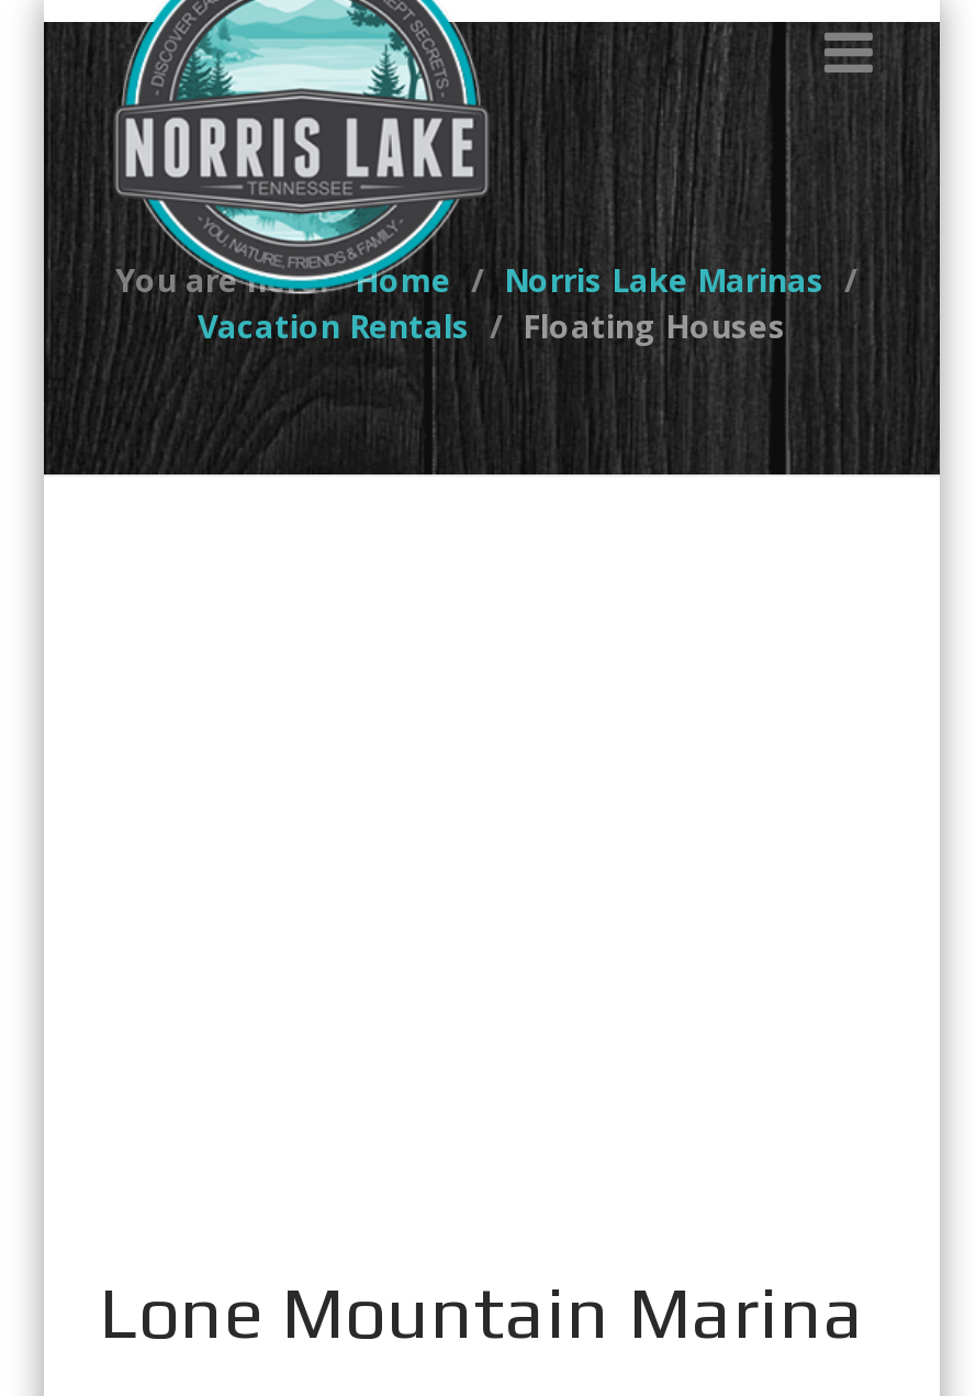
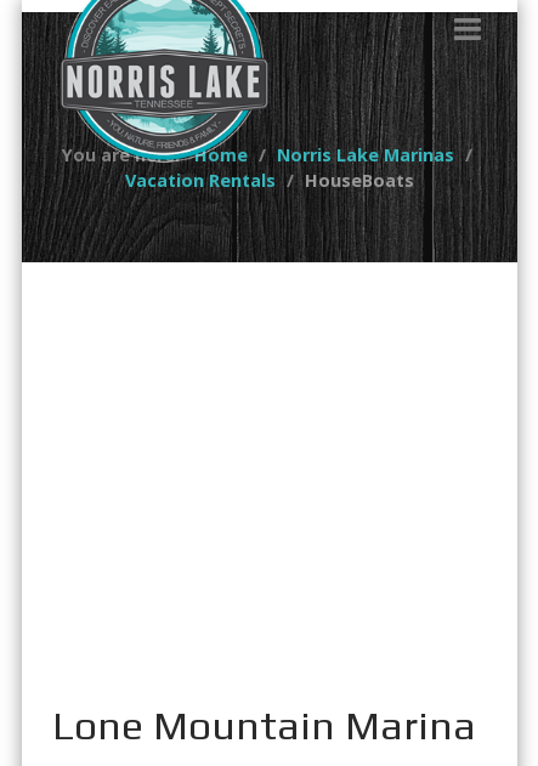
[523,305,786,347] Floating Houses -> [305,169,414,192] HouseBoats

